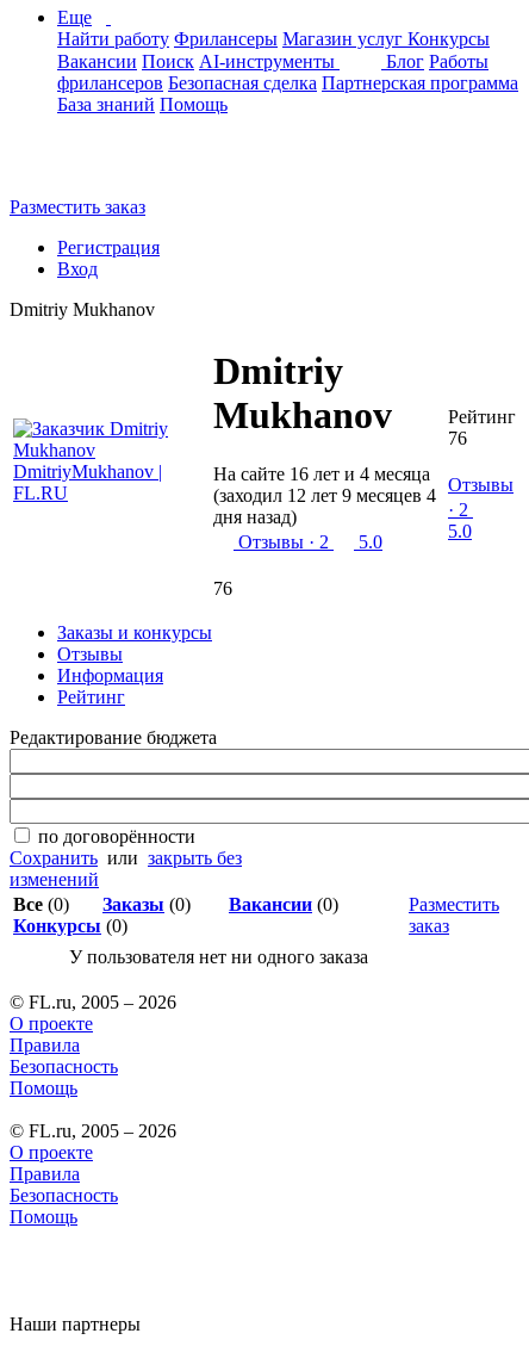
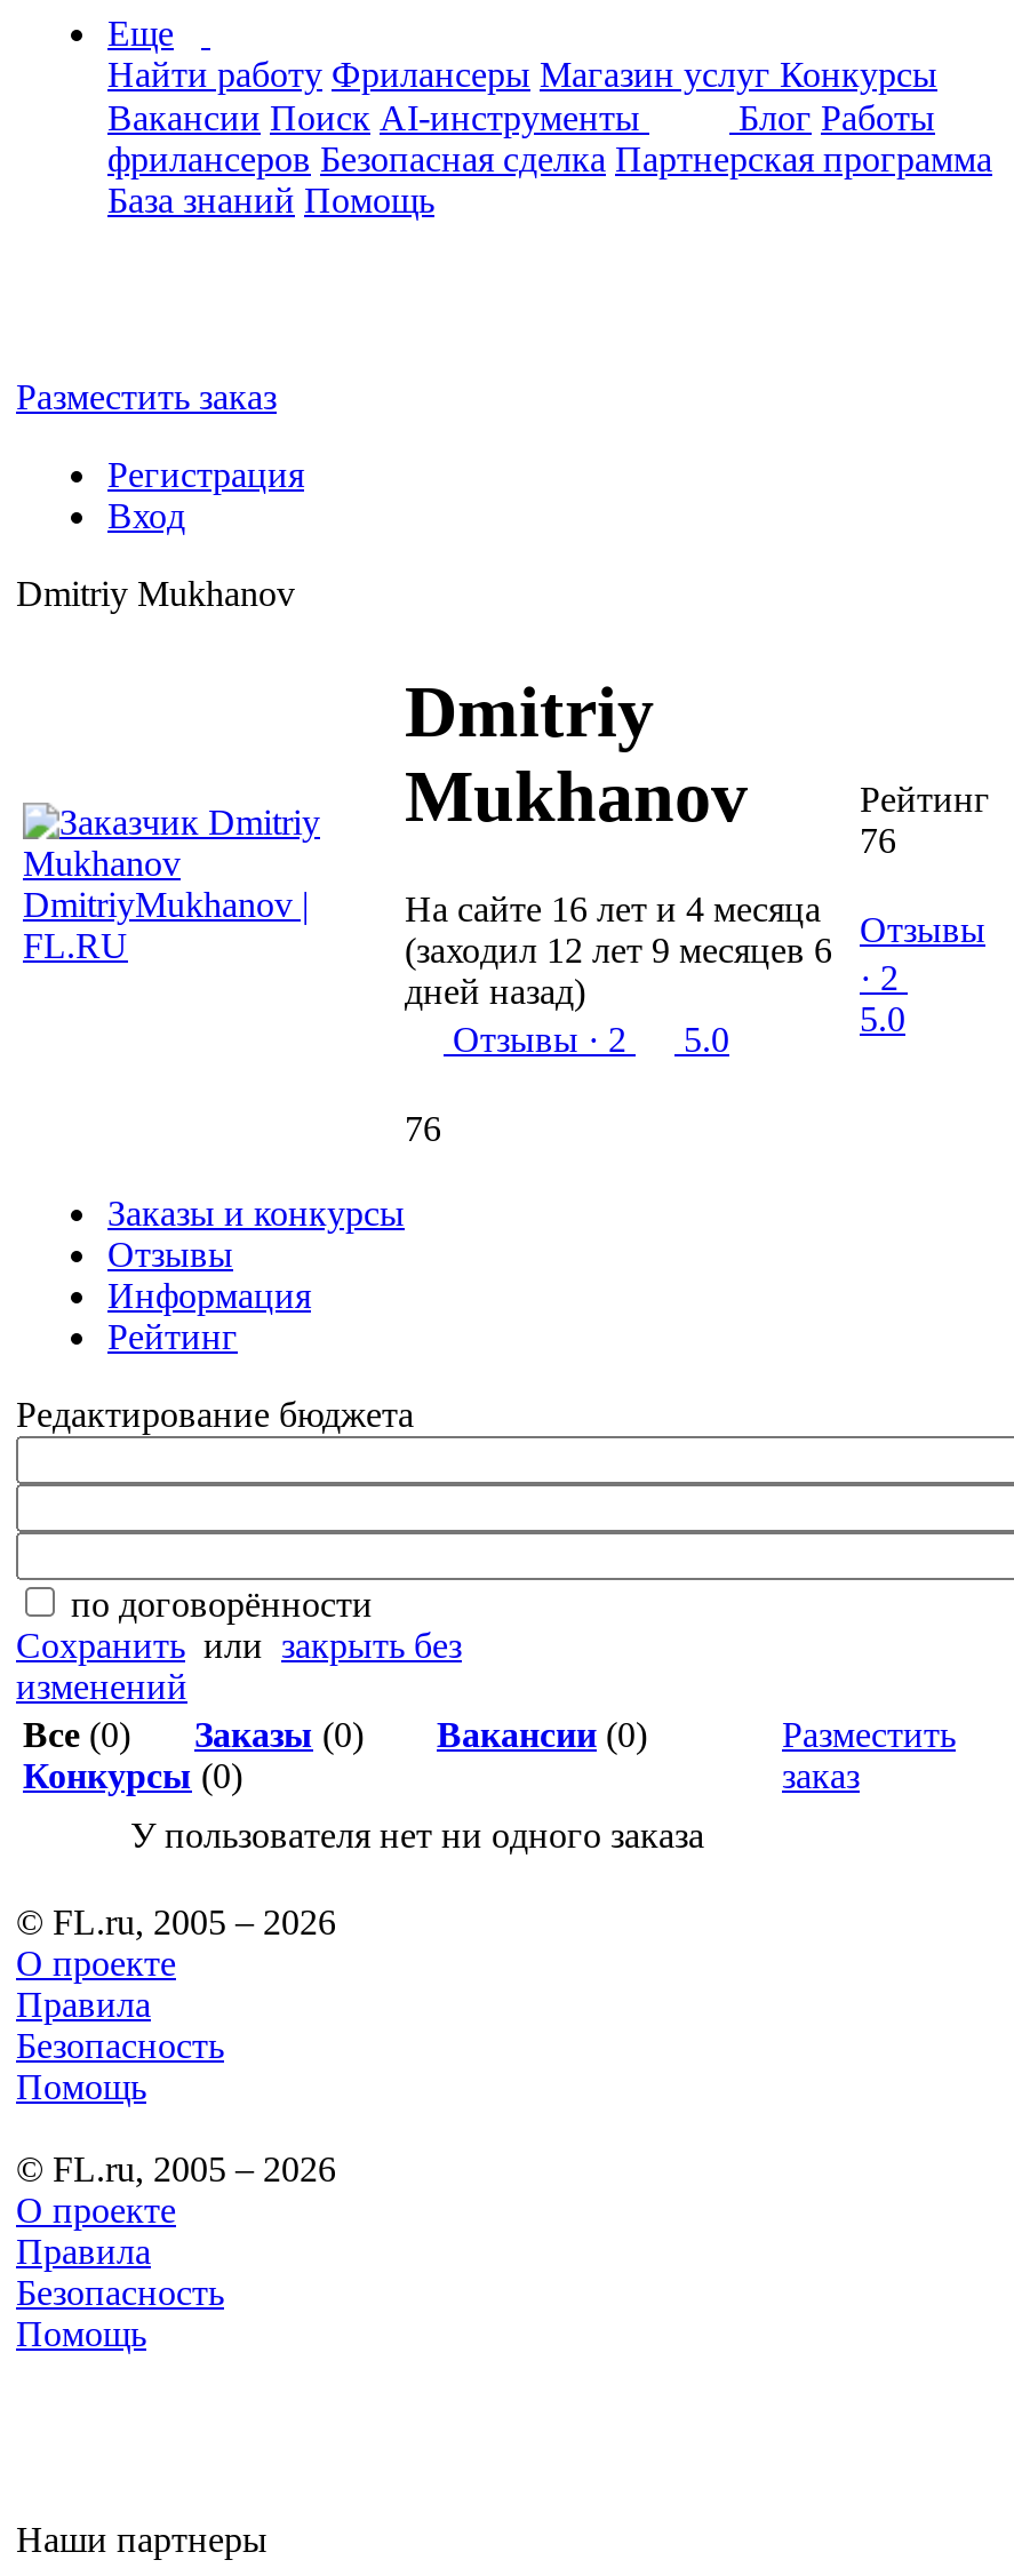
[213,485,436,505] (заходил 12 лет 9 месяцев 4 -> [405,930,832,969] (заходил 12 лет 9 месяцев 6
[213,507,297,527] дня назад) -> [405,972,585,1011] дней назад)

